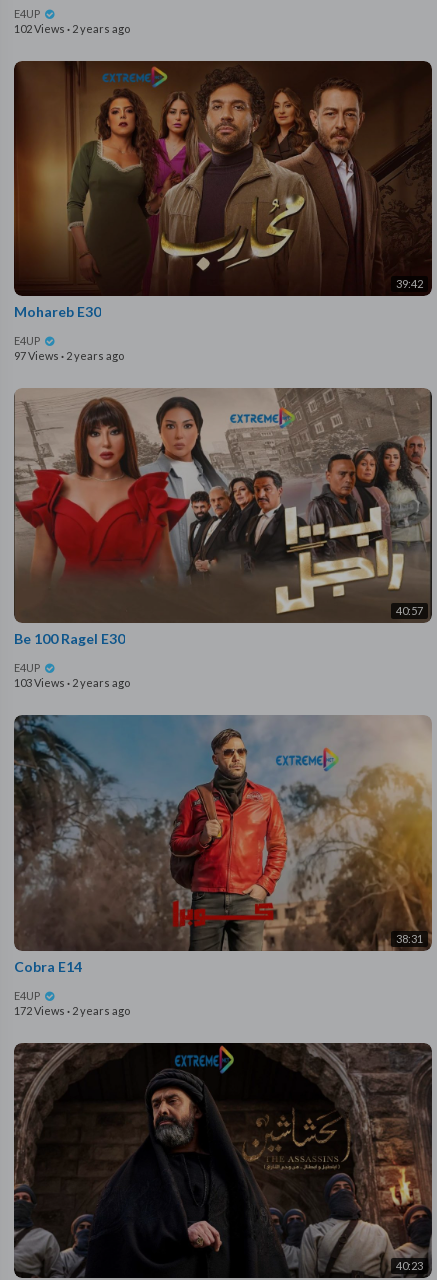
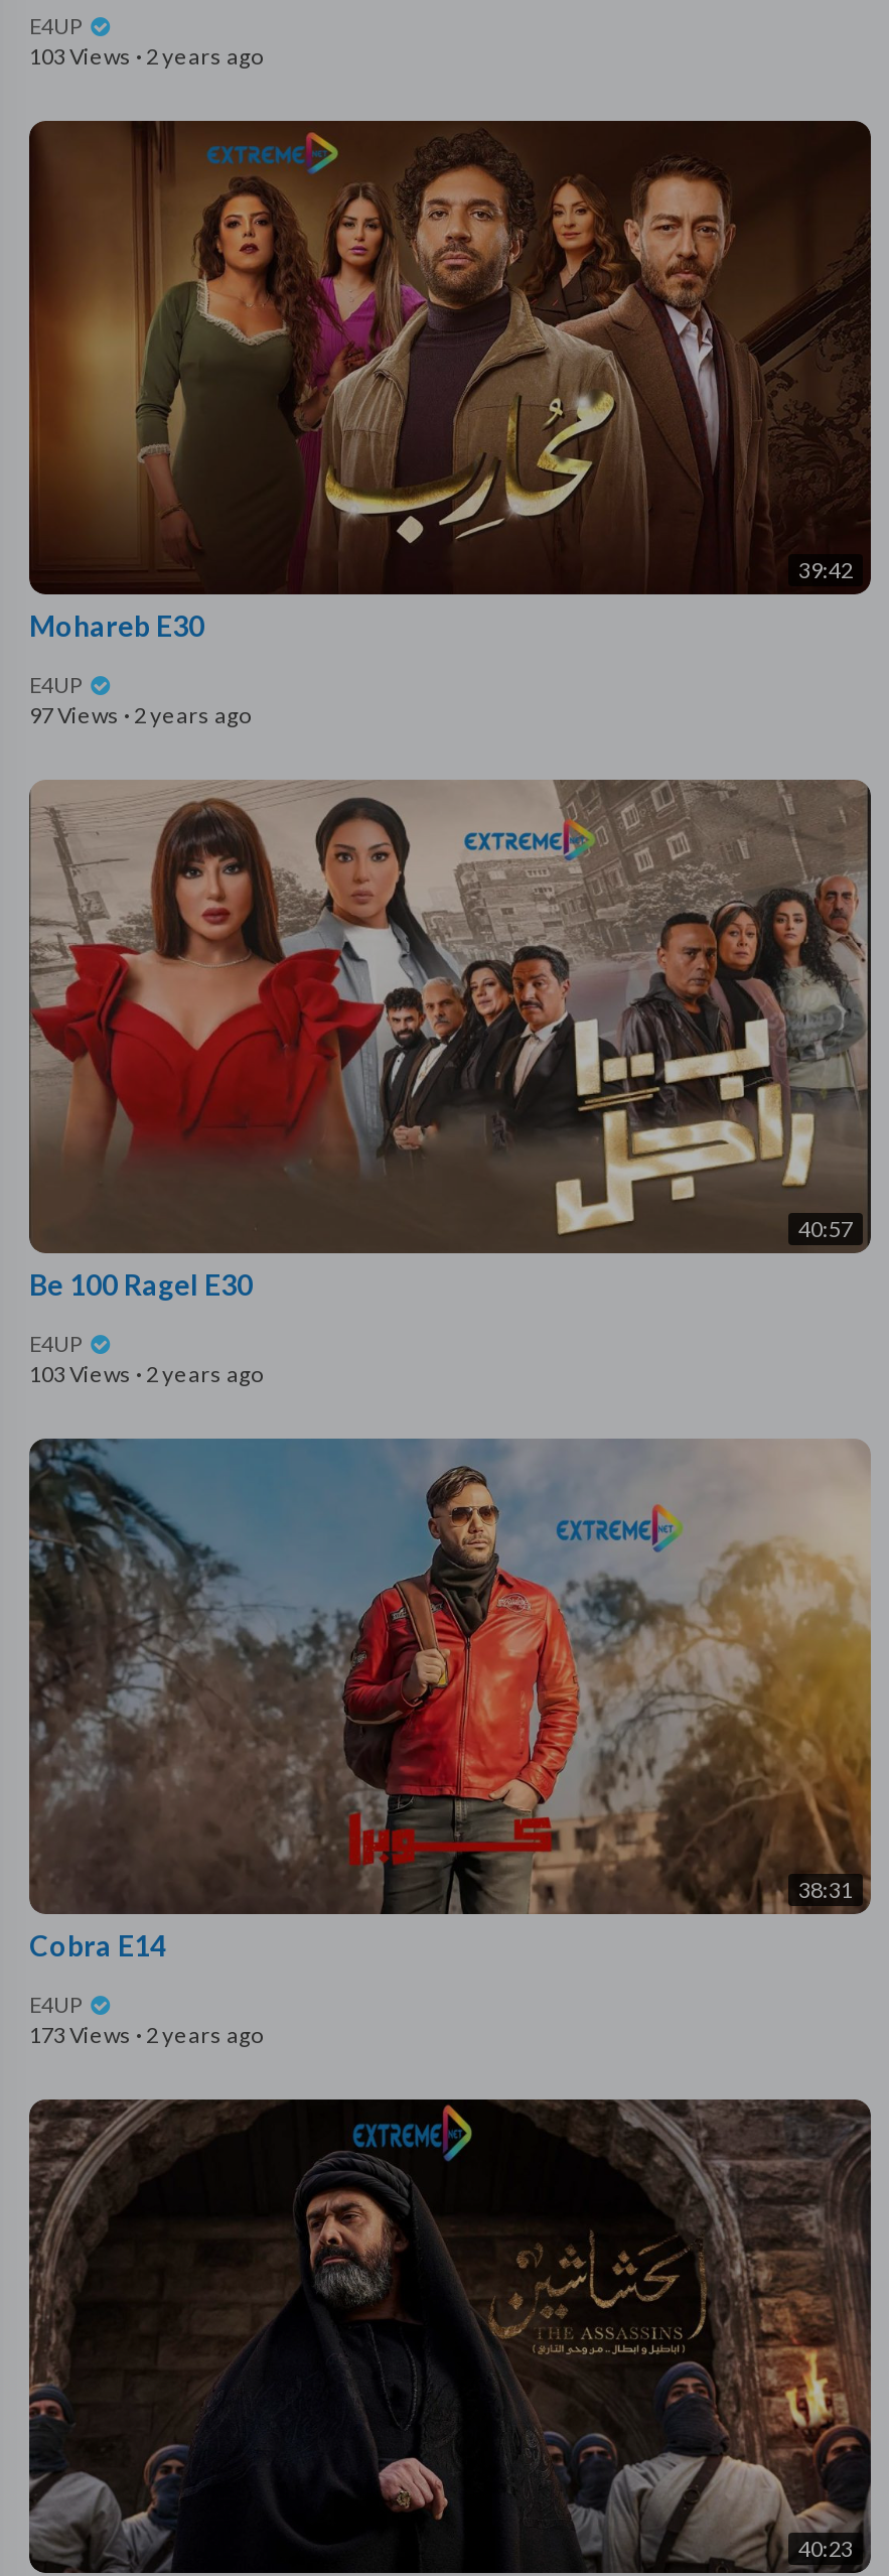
[14,22,130,35] 102 Views · 2 years ago -> [29,43,263,69] 103 Views · 2 years ago
[14,1003,130,1016] 172 Views · 2 years ago -> [29,2020,263,2046] 173 Views · 2 years ago

